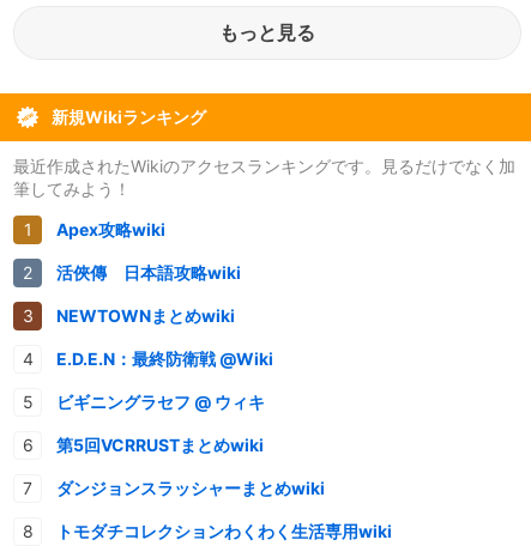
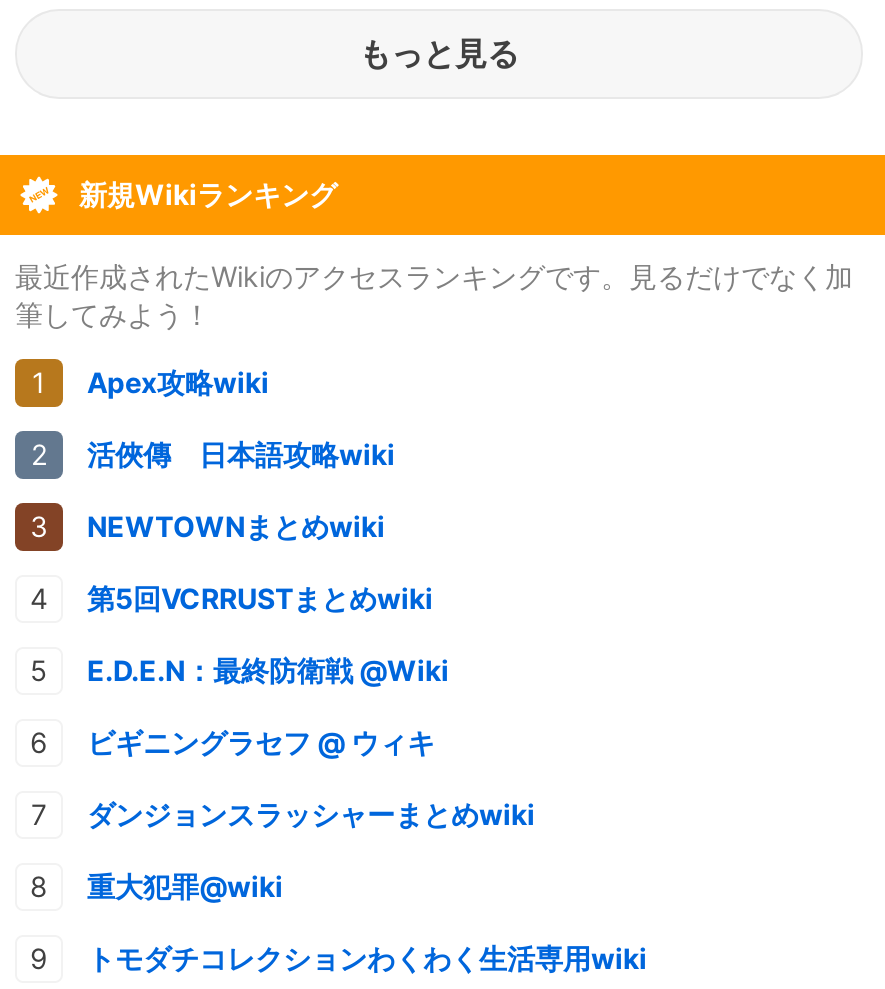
moved [56,434,264,455] -> [87,580,433,614]: 第5回VCRRUSTまとめwiki
none -> [87,868,283,902] 重大犯罪@wiki

